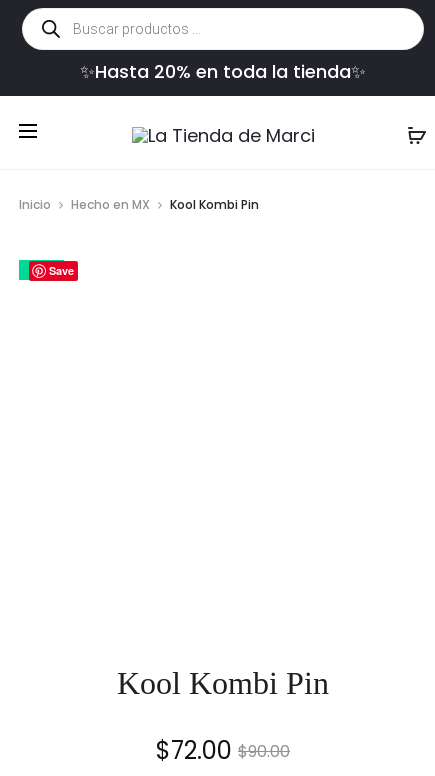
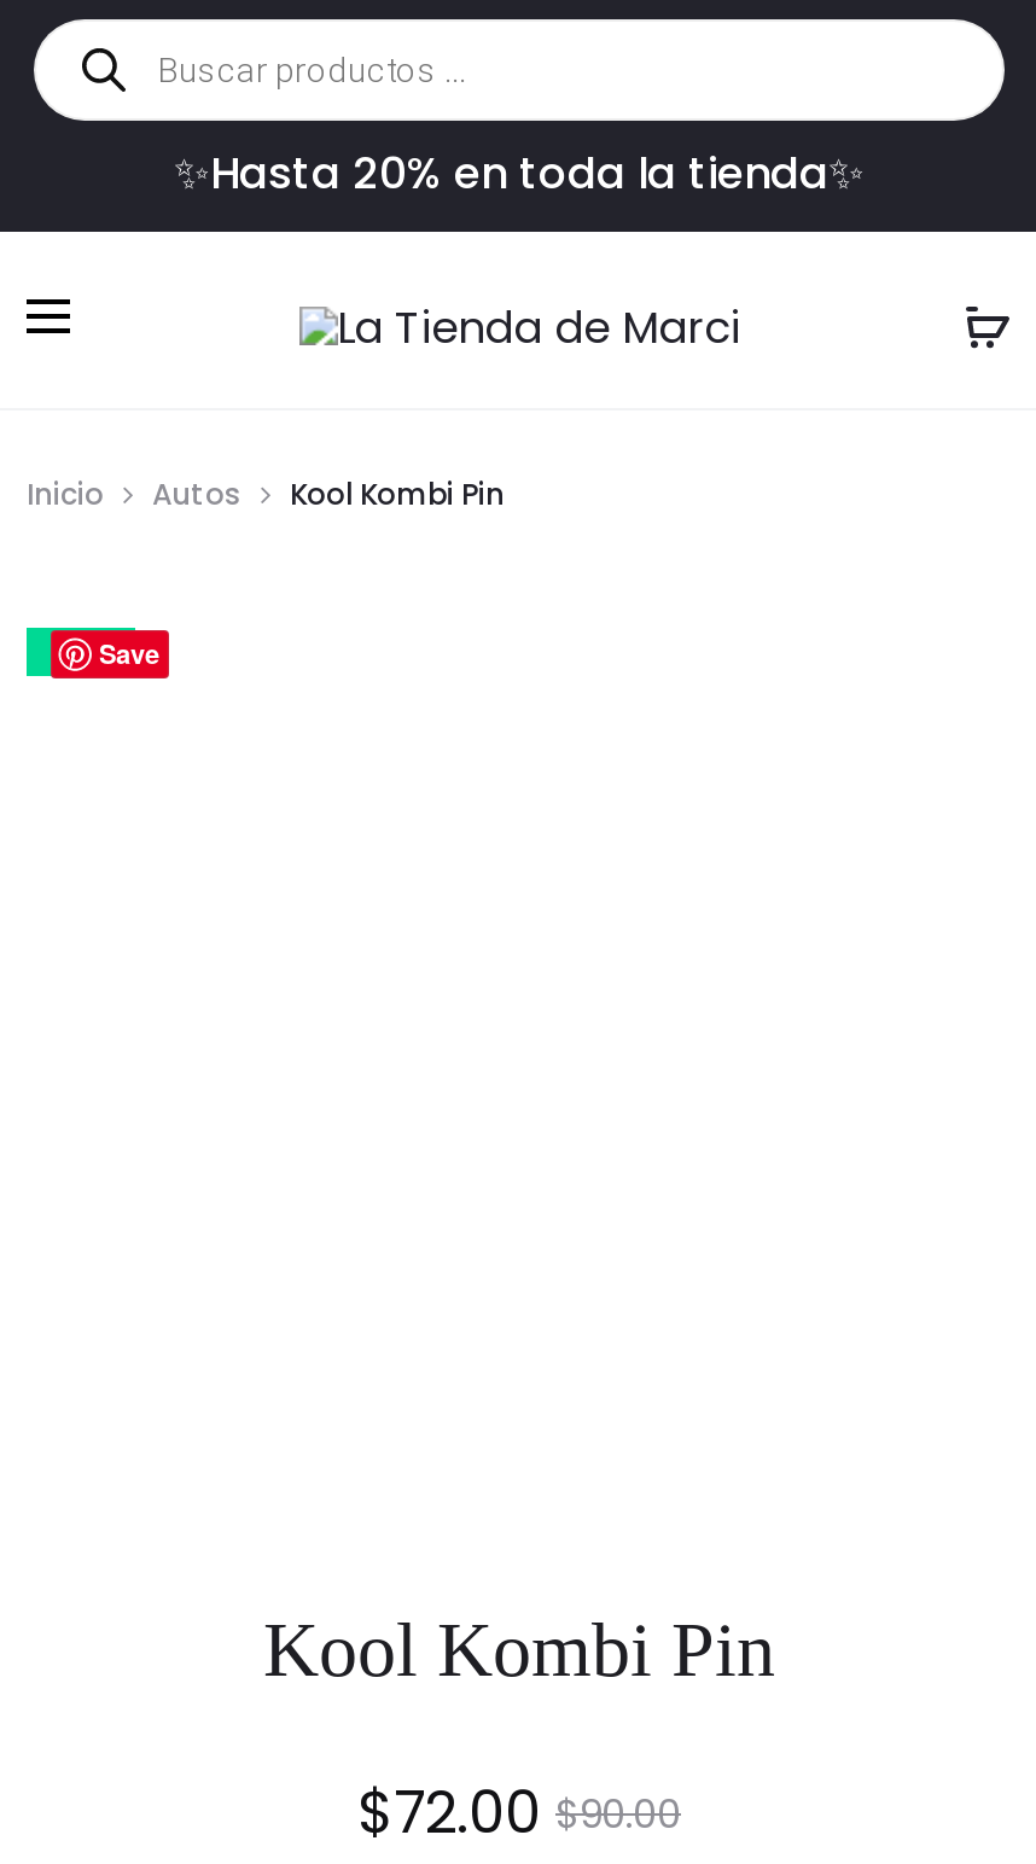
[71,196,150,213] Hecho en MX -> [152,473,241,514] Autos

